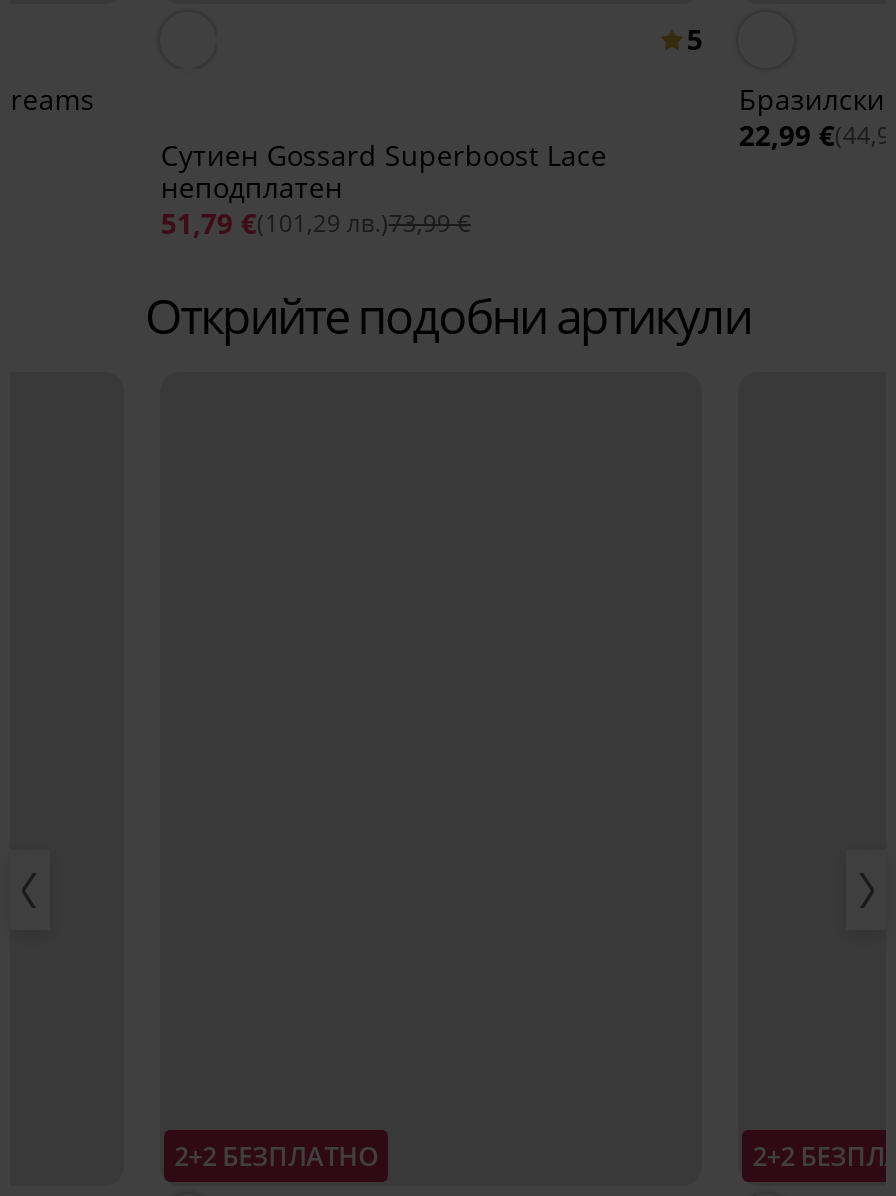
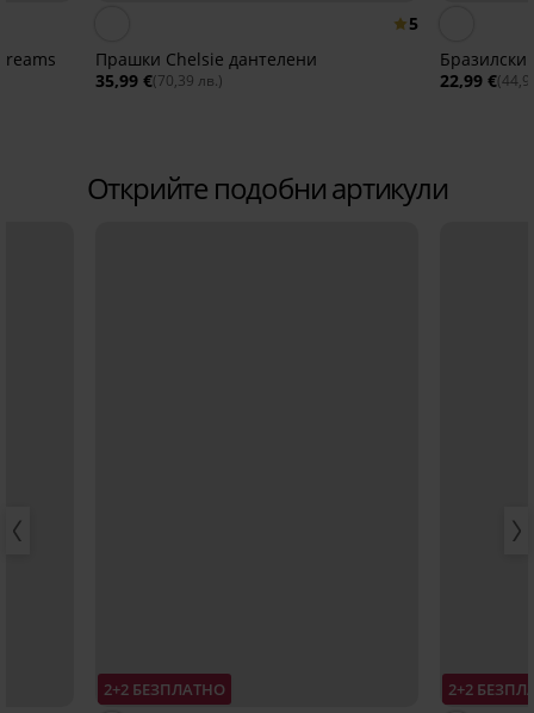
[161,137,607,243] Сутиен Gossard Superboost Lacе | неподплатен | 51,79 €(101,29 лв.)73,99 € -> [96,48,317,92] Прашки Chelsie дантелени | 35,99 €(70,39 лв.)

